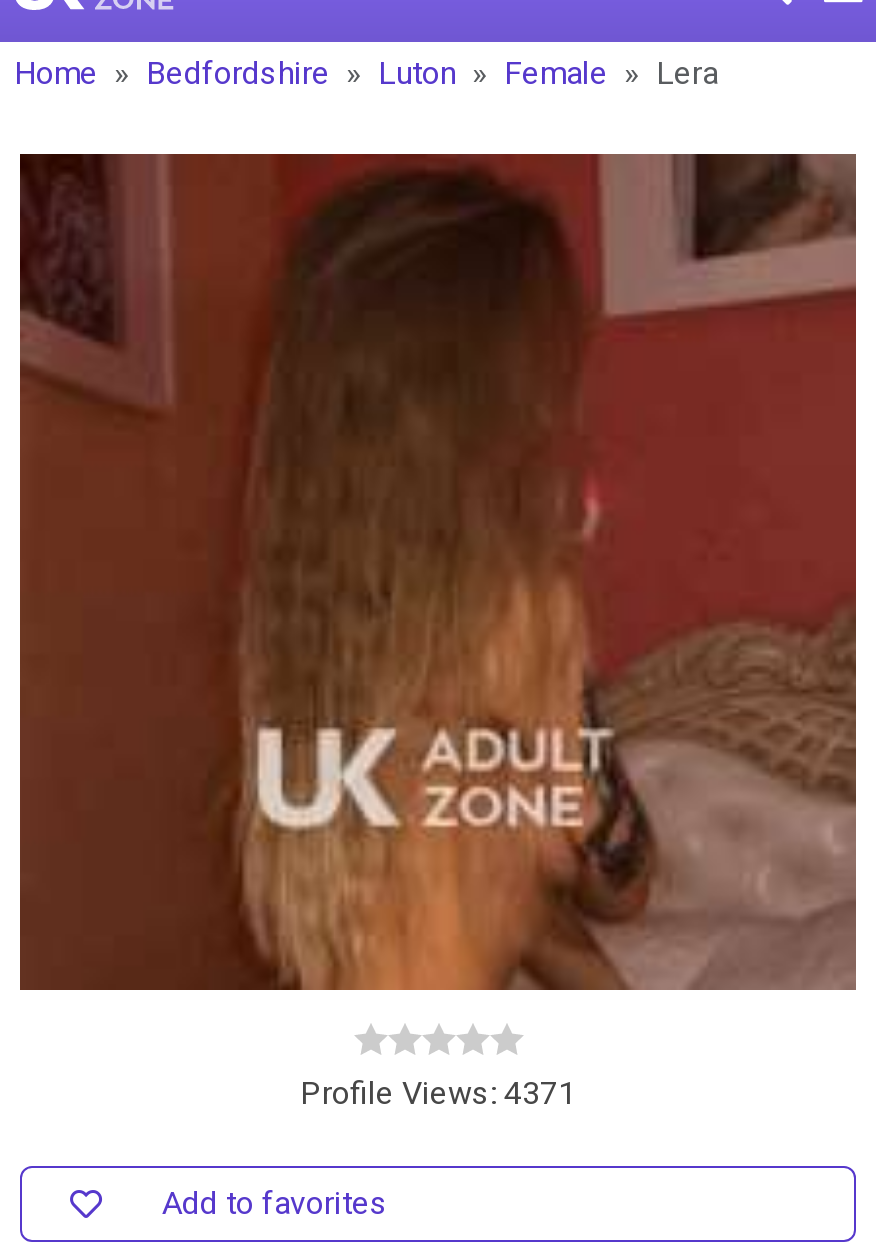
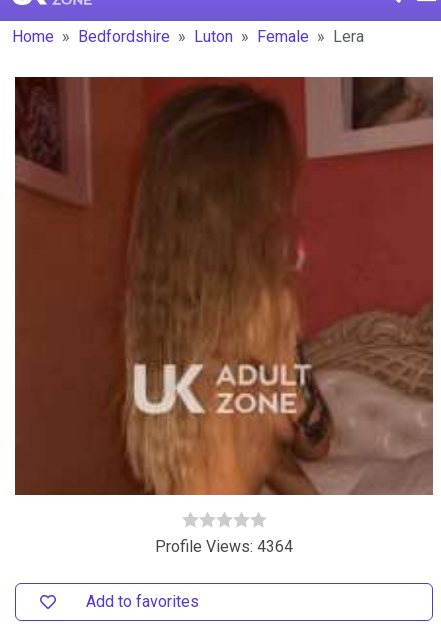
[300,1074,576,1112] Profile Views: 4371 -> [155,537,293,556] Profile Views: 4364

